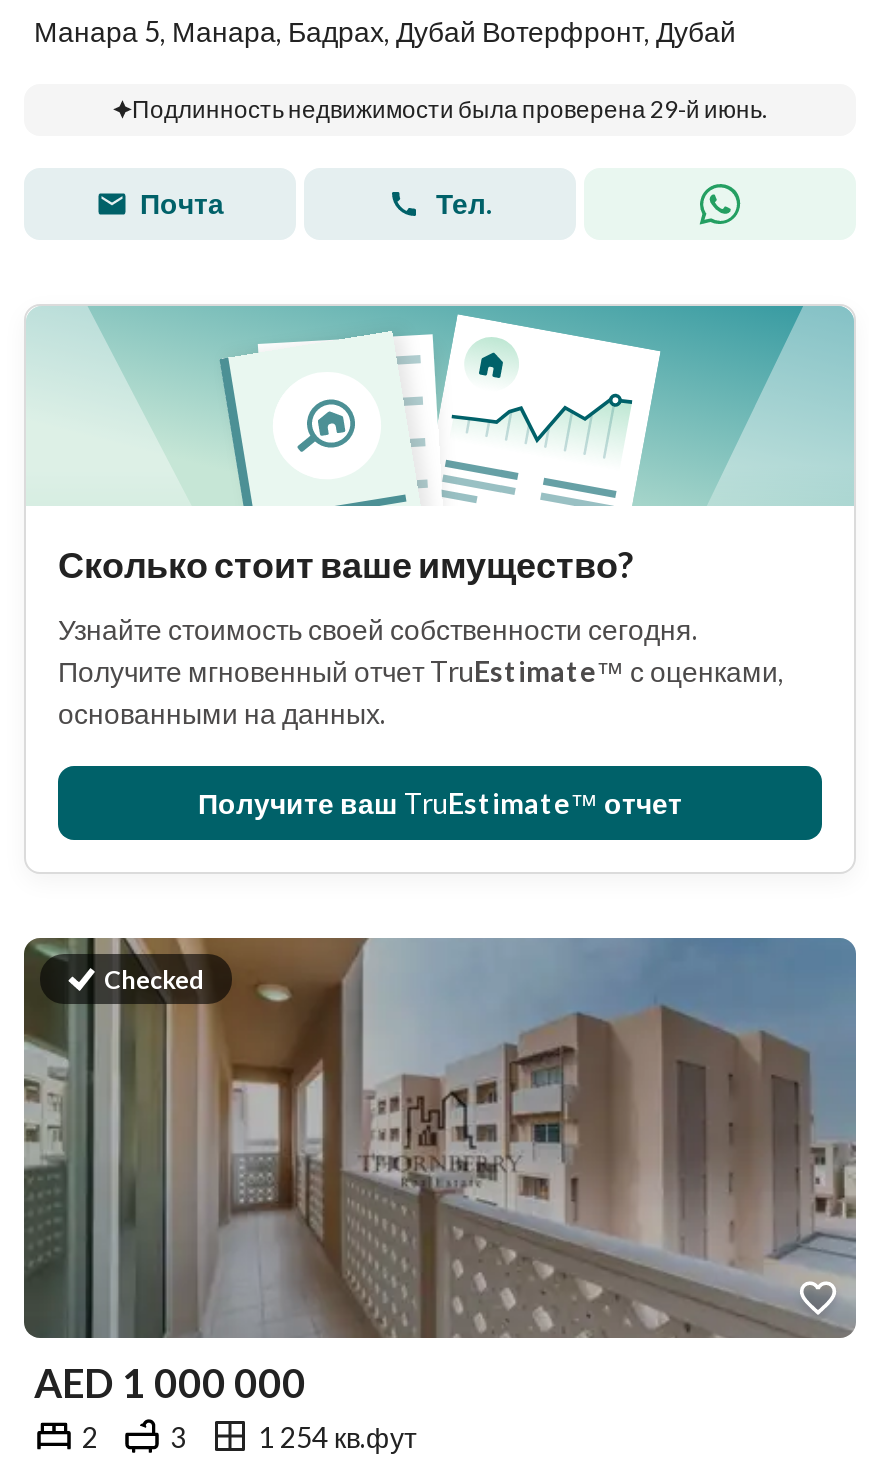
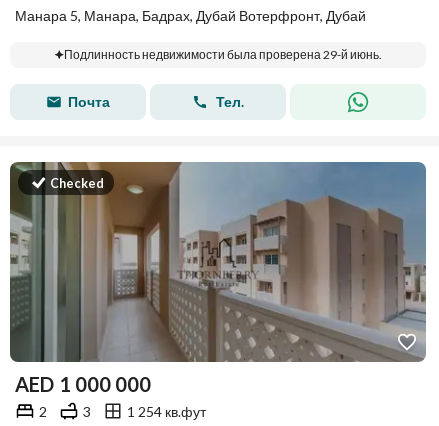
[24,304,856,820] [image] | Сколько стоит ваше имущество? | Узнайте стоимость своей собственности сегодня. | Получите мгновенный отчет TruEstimate™ с оценками, | основанными на данных. | Получите ваш TruEstimate™ отчет -> none

